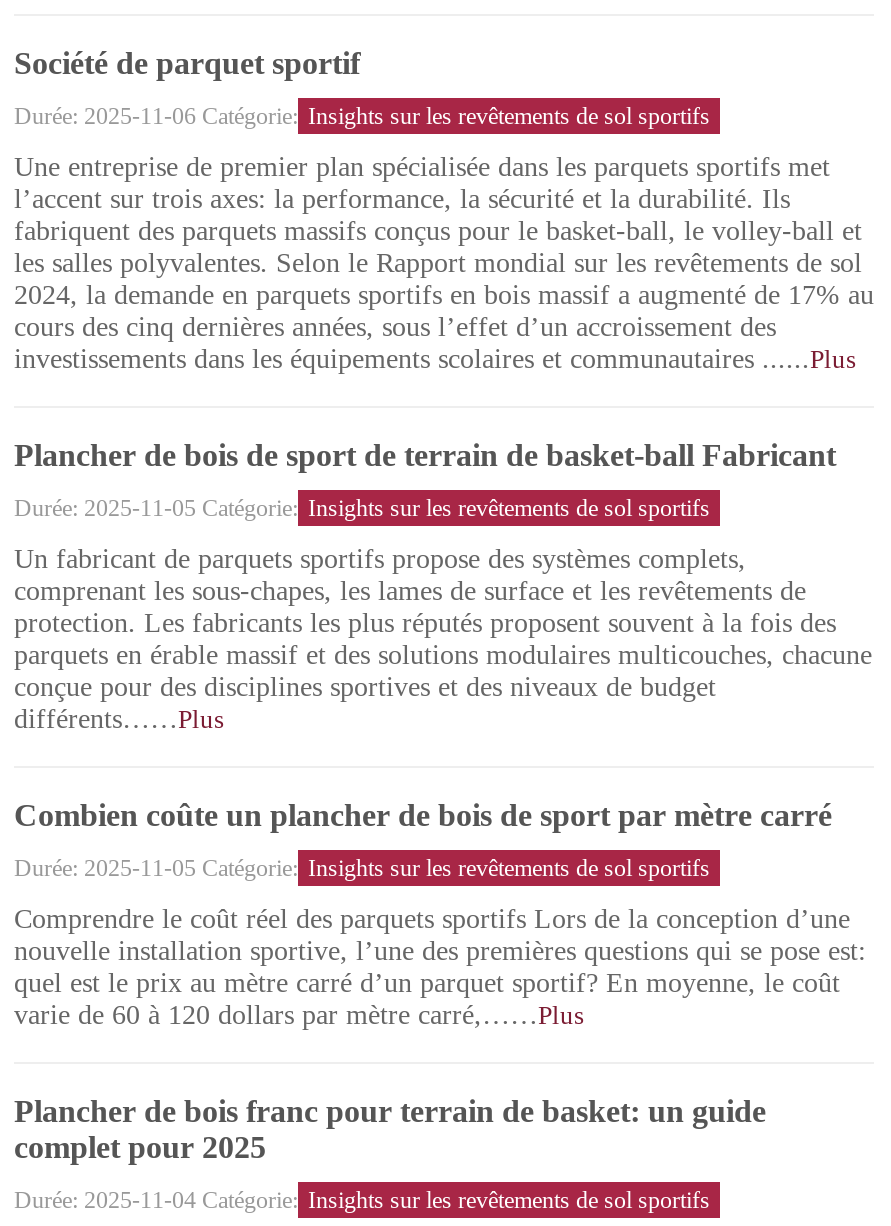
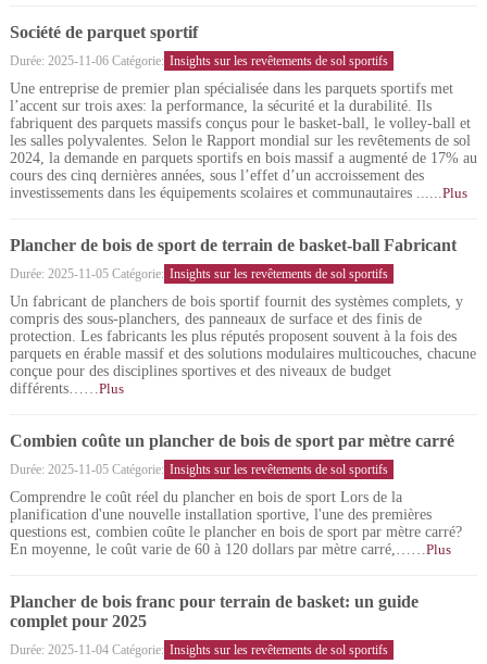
[14,544,806,606] Un fabricant de parquets sportifs propose des systèmes complets, | comprenant les sous‑chapes, les lames de surface et les revêtements de -> [10,293,463,327] Un fabricant de planchers de bois sportif fournit des systèmes complets, y | compris des sous-planchers, des panneaux de surface et des finis de
[14,904,866,1030] Comprendre le coût réel des parquets sportifs Lors de la conception d’une | nouvelle installation sportive, l’une des premières questions qui se pose est: | quel est le prix au mètre carré d’un parquet sportif? En moyenne, le coût | varie de 60 à 120 dollars par mètre carré,…… Plus -> [10,489,462,557] Comprendre le coût réel du plancher en bois de sport Lors de la | planification d'une nouvelle installation sportive, l'une des premières | questions est, combien coûte le plancher en bois de sport par mètre carré? | En moyenne, le coût varie de 60 à 120 dollars par mètre carré,…… Plus

